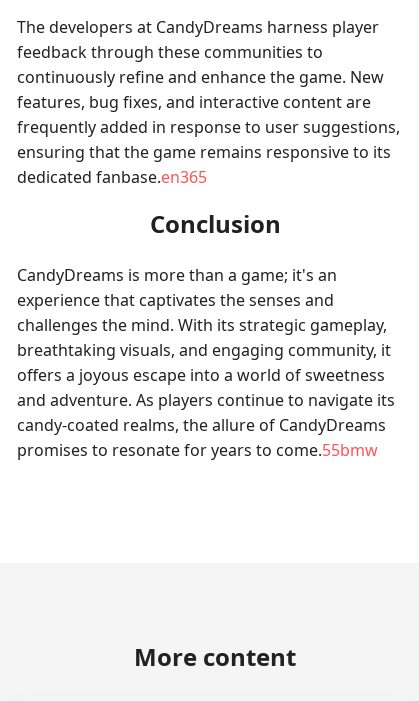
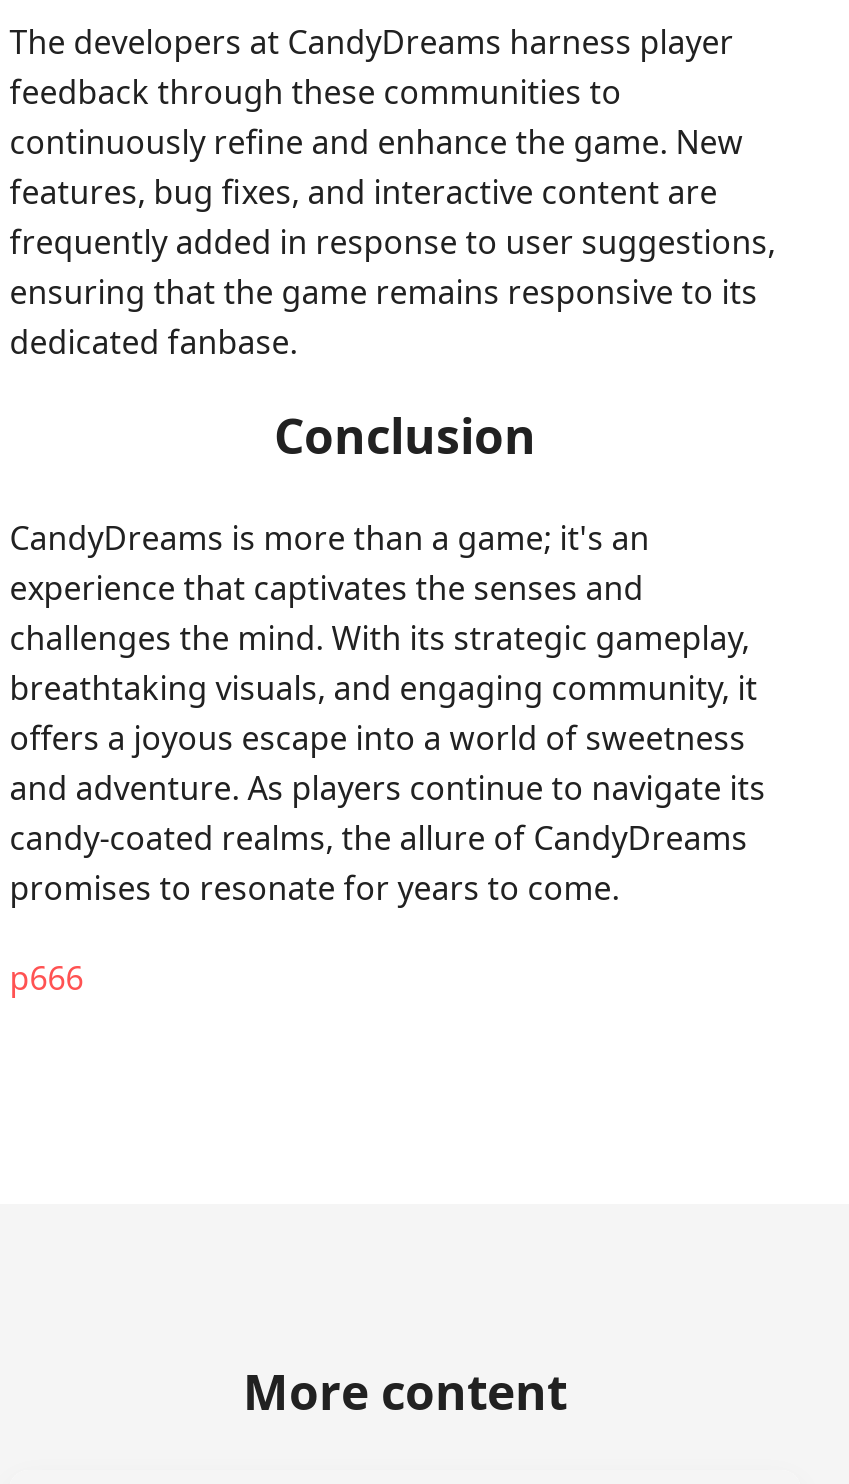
[17,166,207,188] dedicated fanbase.en365 -> [9,320,297,364] dedicated fanbase.
[17,439,378,461] promises to resonate for years to come.55bmw -> [9,866,619,1000] promises to resonate for years to come. | p666

